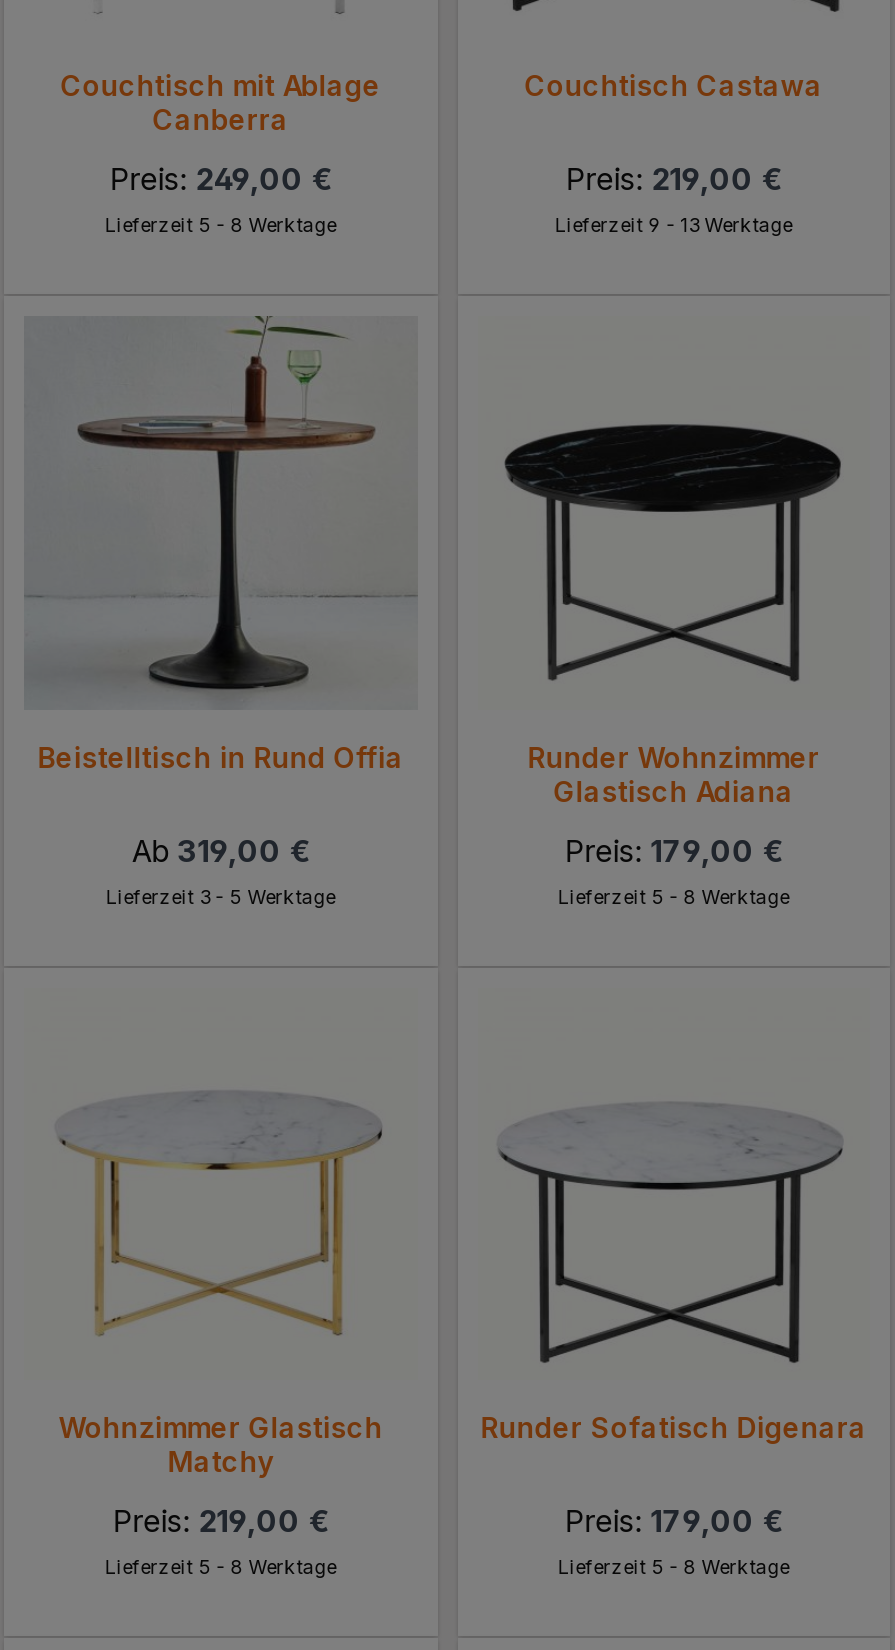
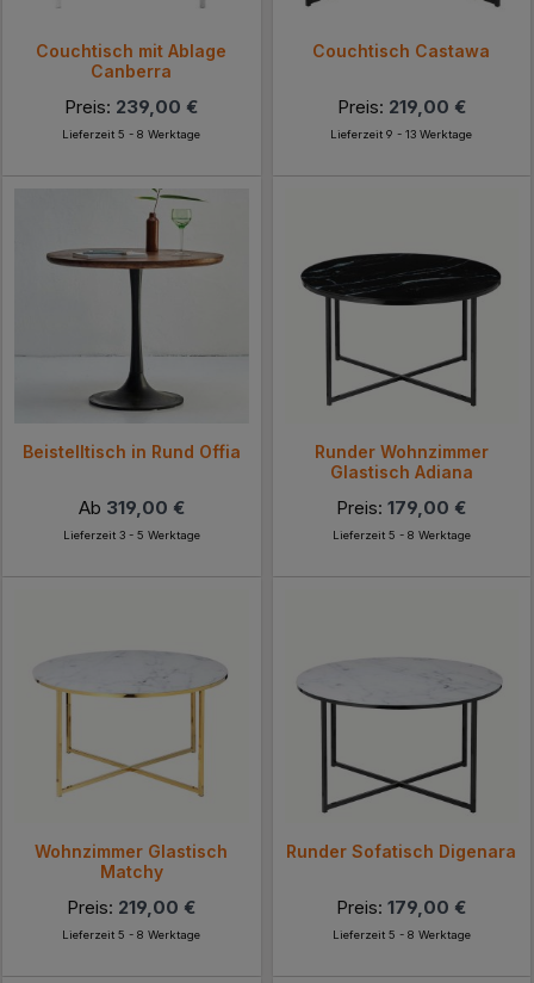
[110,161,332,199] Preis: 249,00 € -> [65,96,198,119] Preis: 239,00 €

